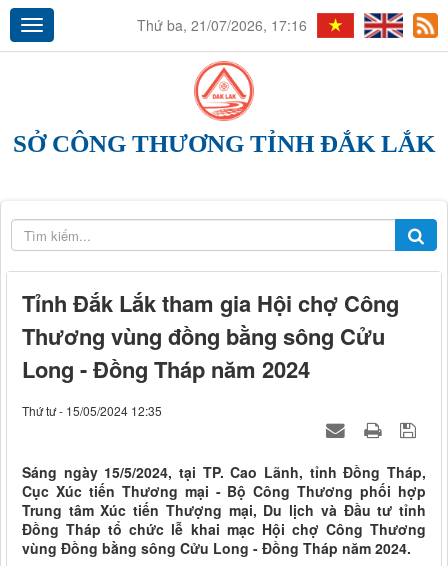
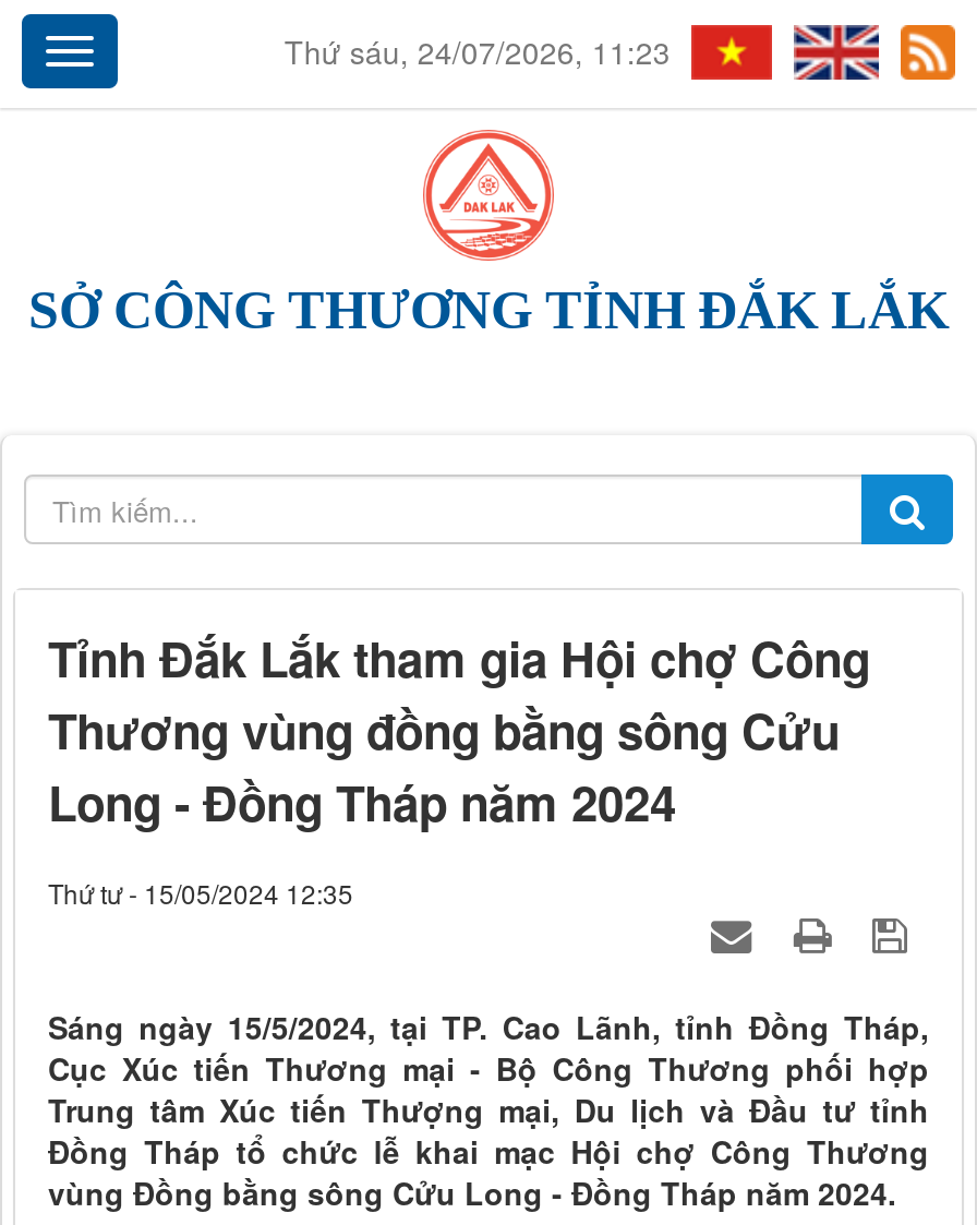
[137,15,307,35] Thứ ba, 21/07/2026, 17:16 -> [284,30,670,74] Thứ sáu, 24/07/2026, 11:23

